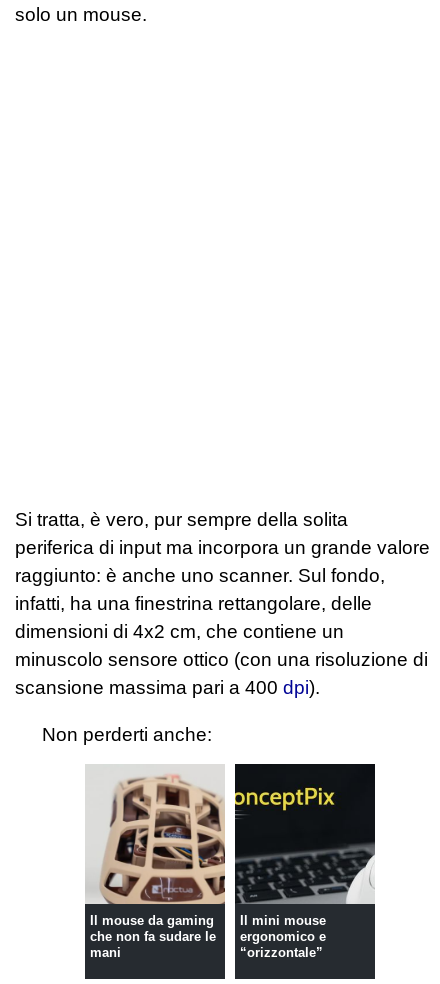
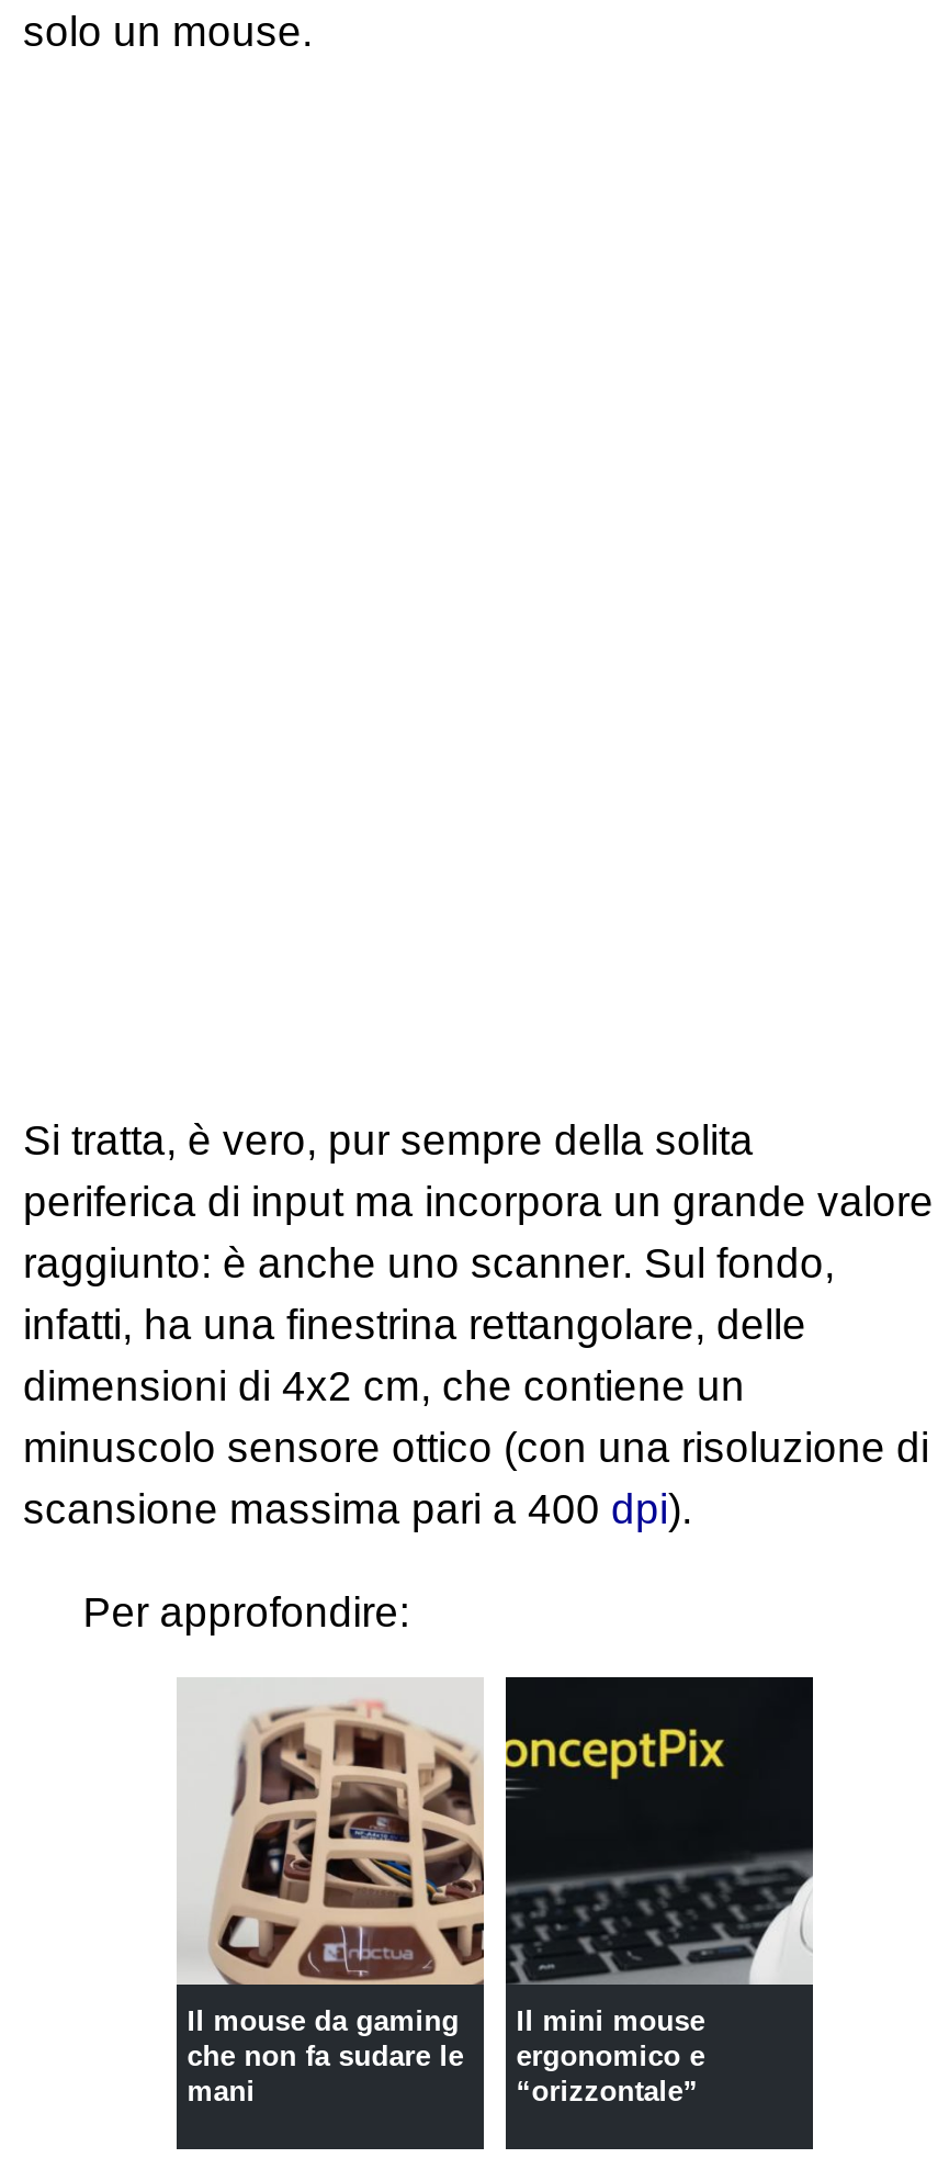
[42,724,212,745] Non perderti anche: -> [83,1590,410,1636] Per approfondire:

